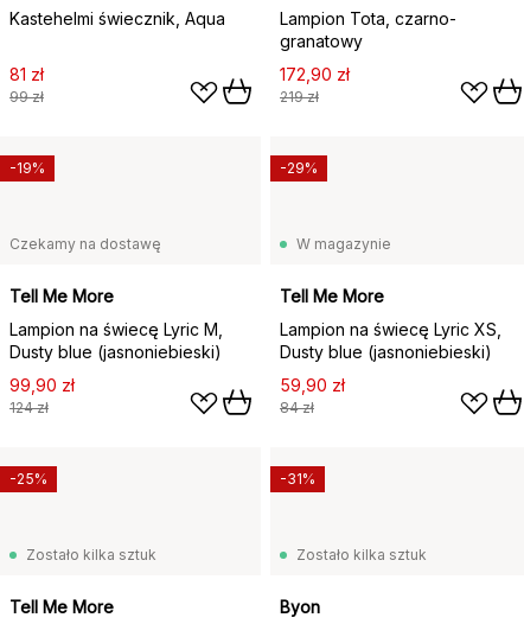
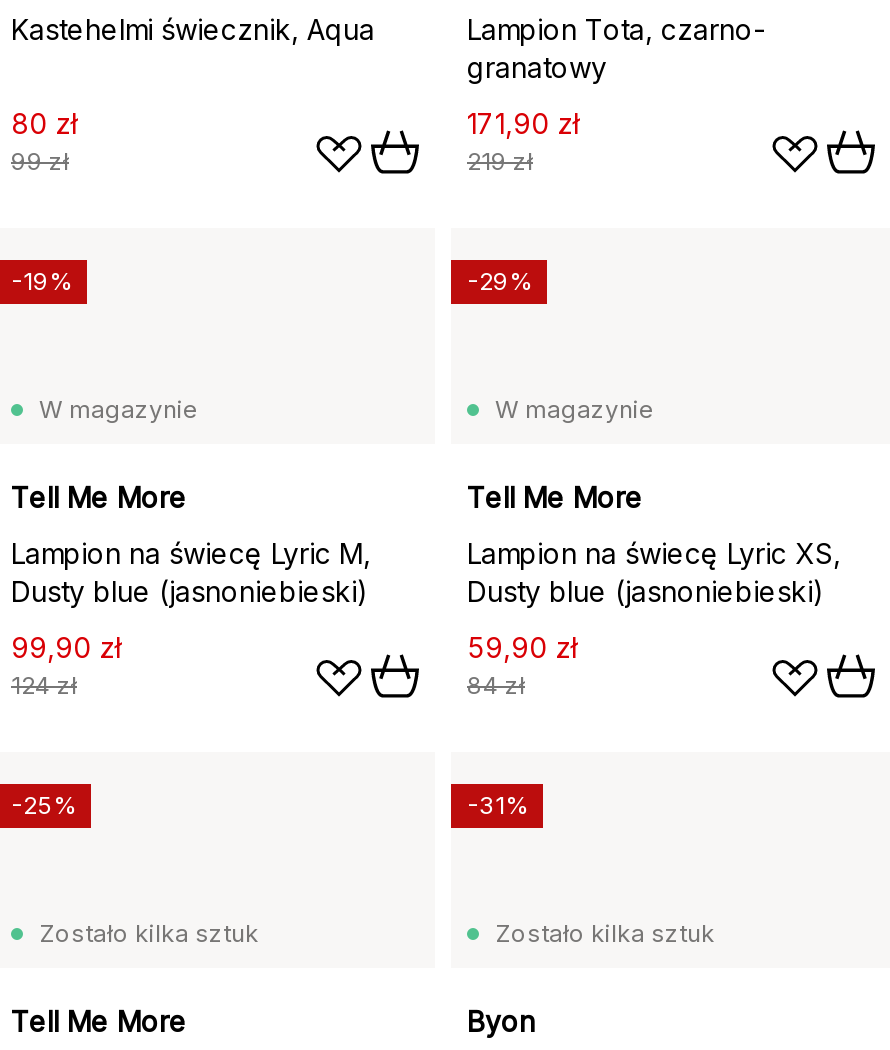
[9,64,44,84] 81 zł -> [11,106,77,140] 80 zł
[280,64,350,84] 172,90 zł -> [467,106,579,140] 171,90 zł
[9,235,161,253] Czekamy na dostawę -> [39,394,199,424] W magazynie

